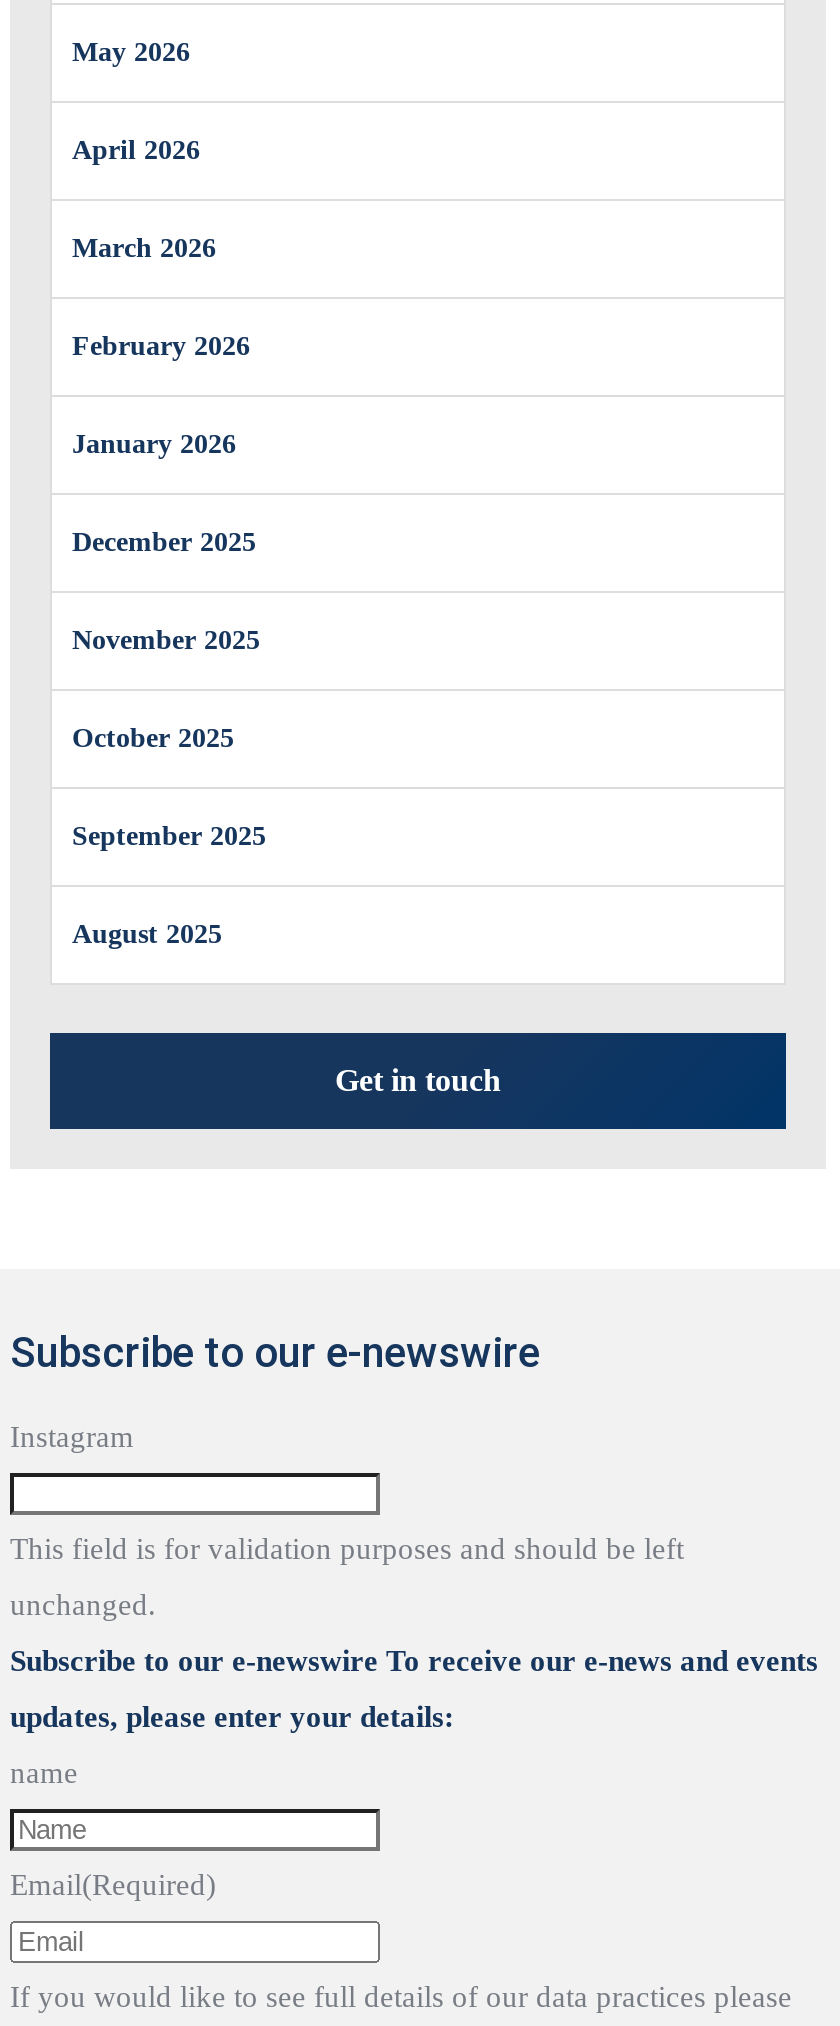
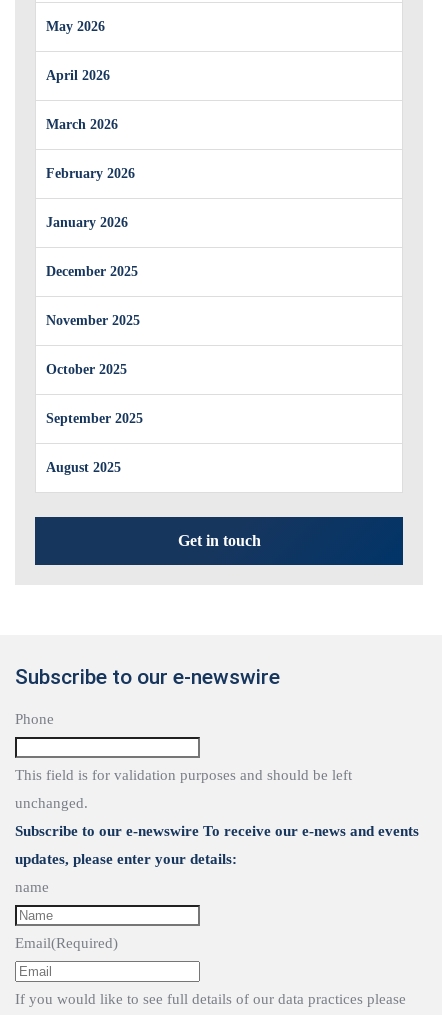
[10,1421,134,1453] Instagram -> [15,711,54,727] Phone

